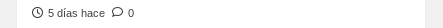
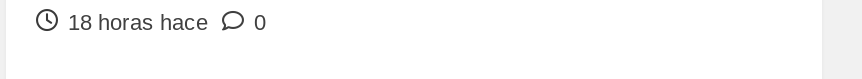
[48,6,134,18] 5 días hace 0 -> [68,9,266,33] 18 horas hace 0

